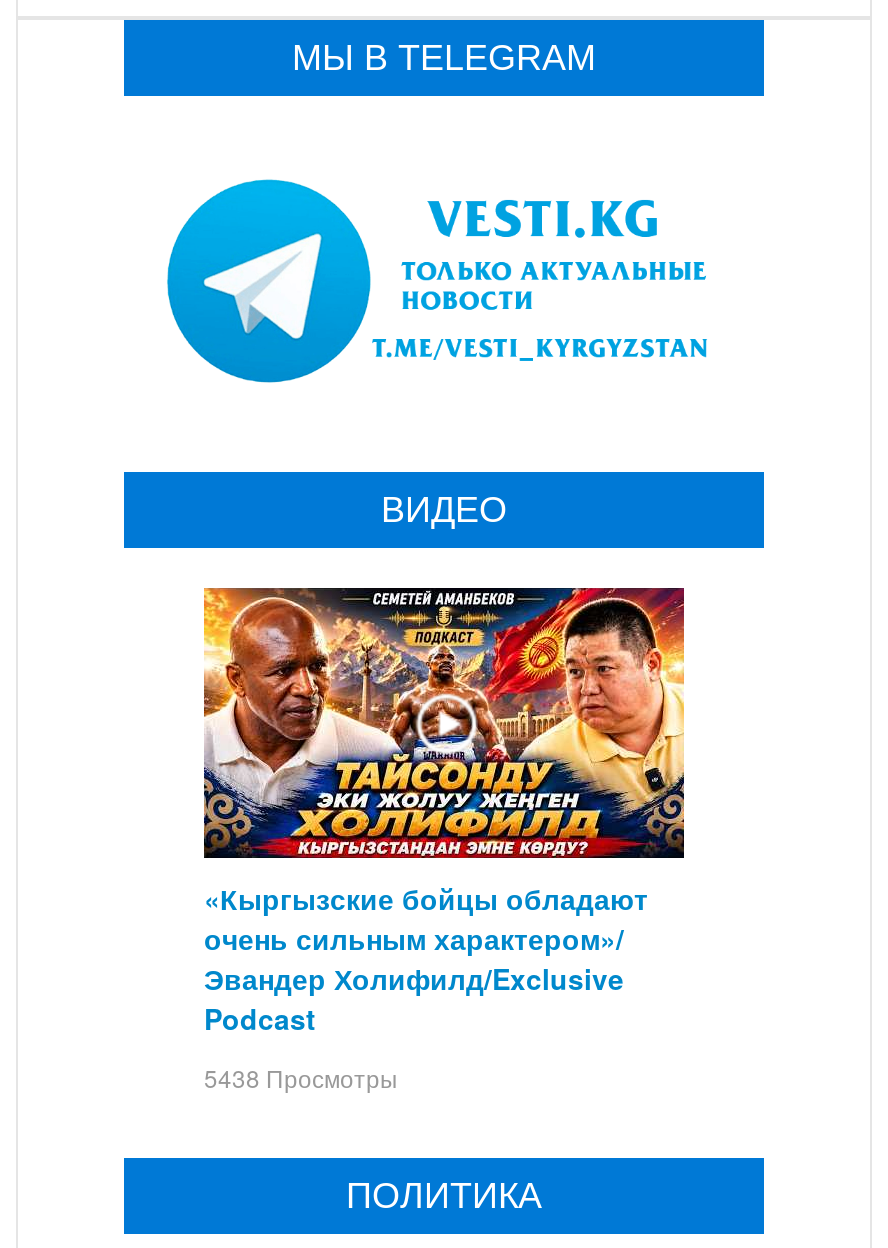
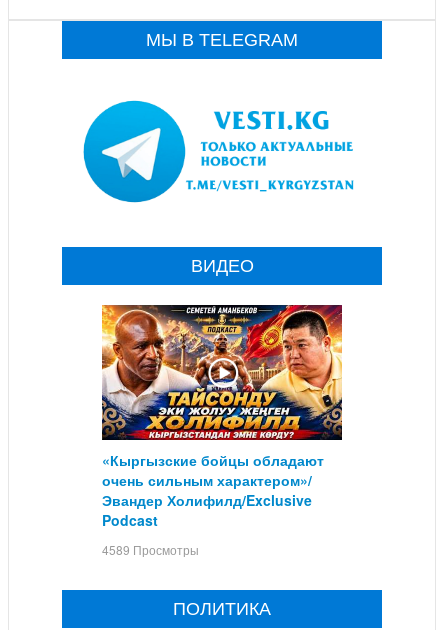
[204,1060,398,1094] 5438 Просмотры -> [102,541,199,558] 4589 Просмотры

